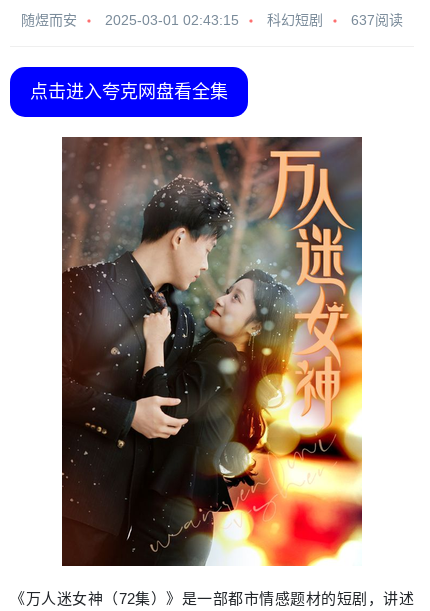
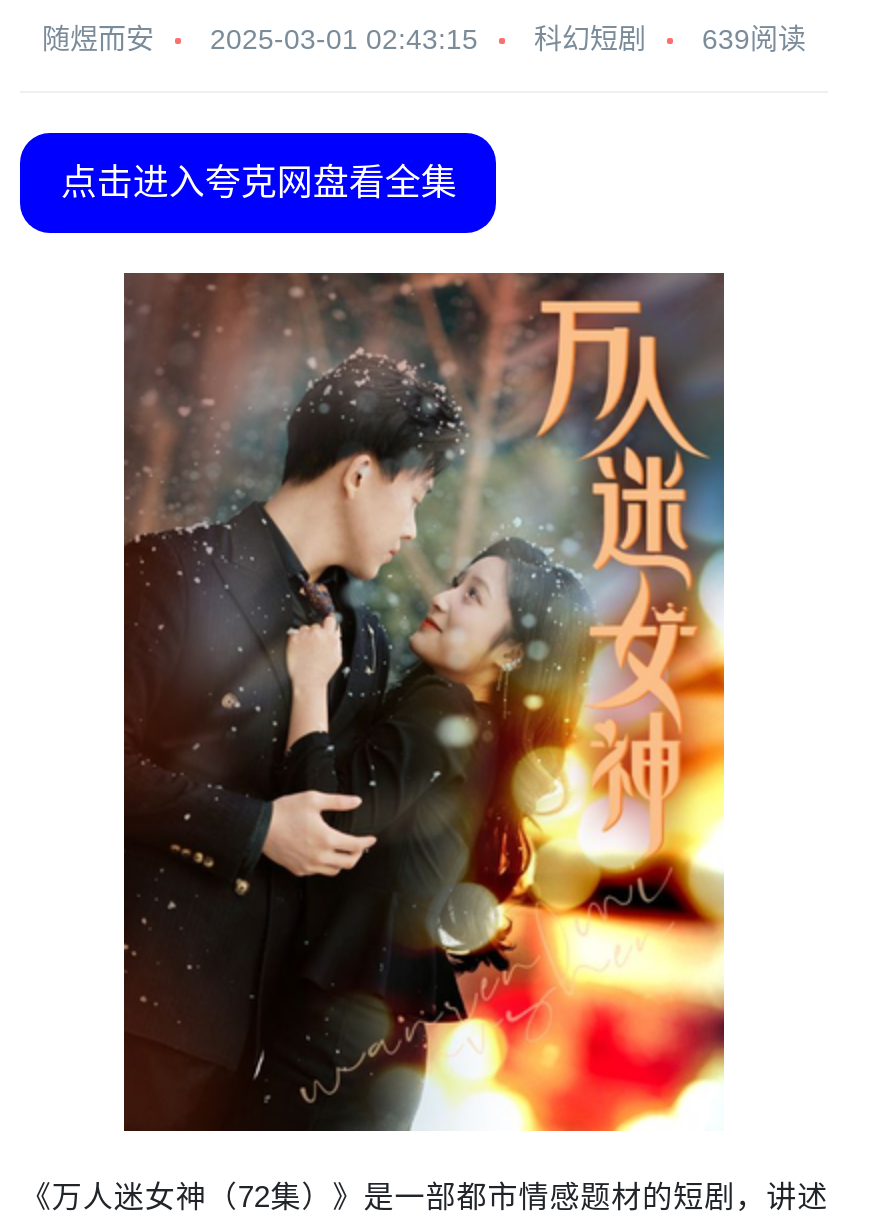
[21,12,403,28] 随煜而安 2025-03-01 02:43:15 科幻短剧 637阅读 -> [42,23,806,55] 随煜而安 2025-03-01 02:43:15 科幻短剧 639阅读

